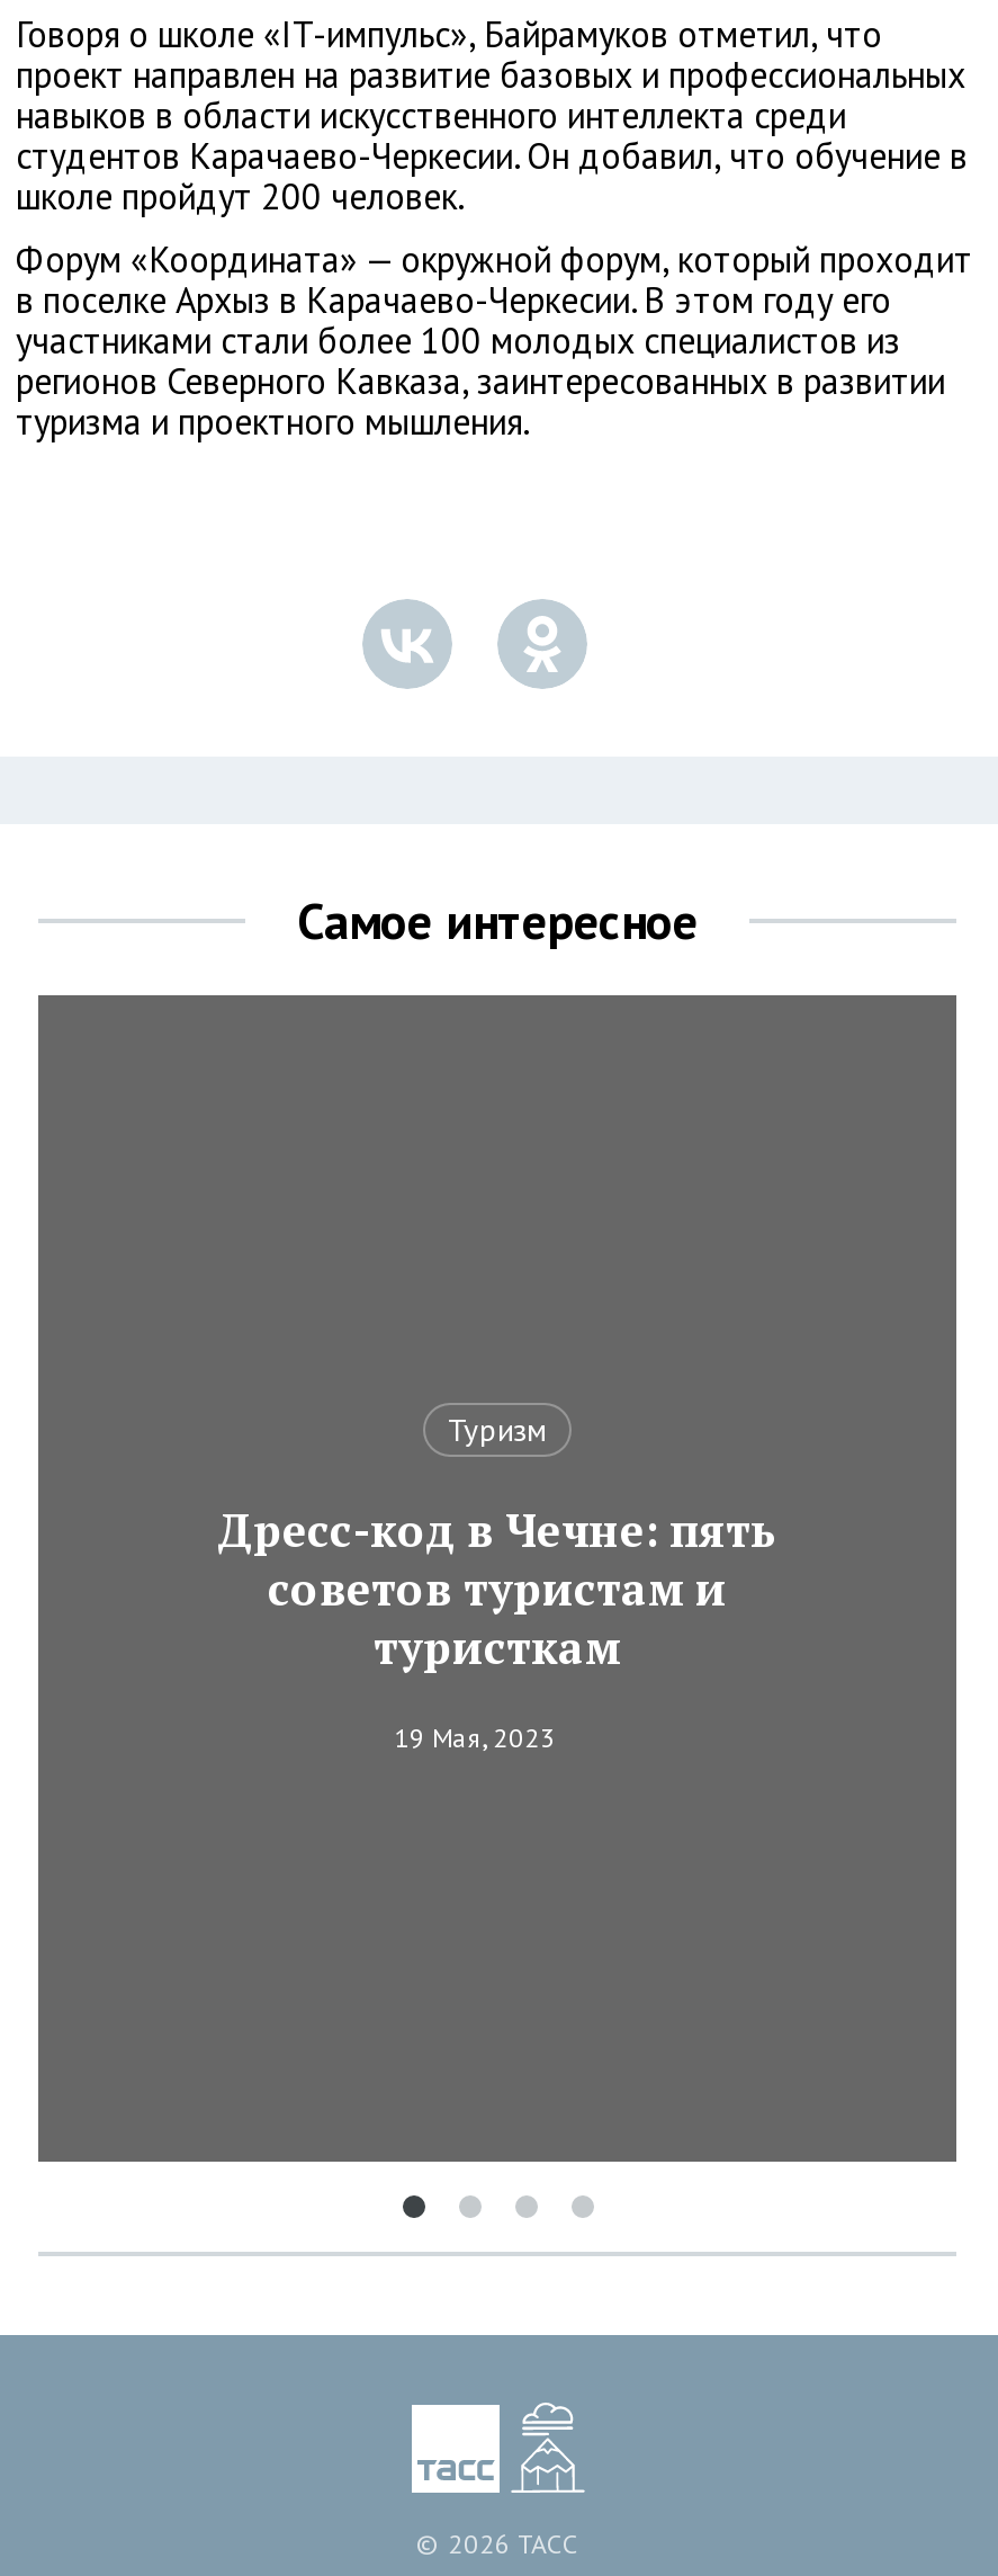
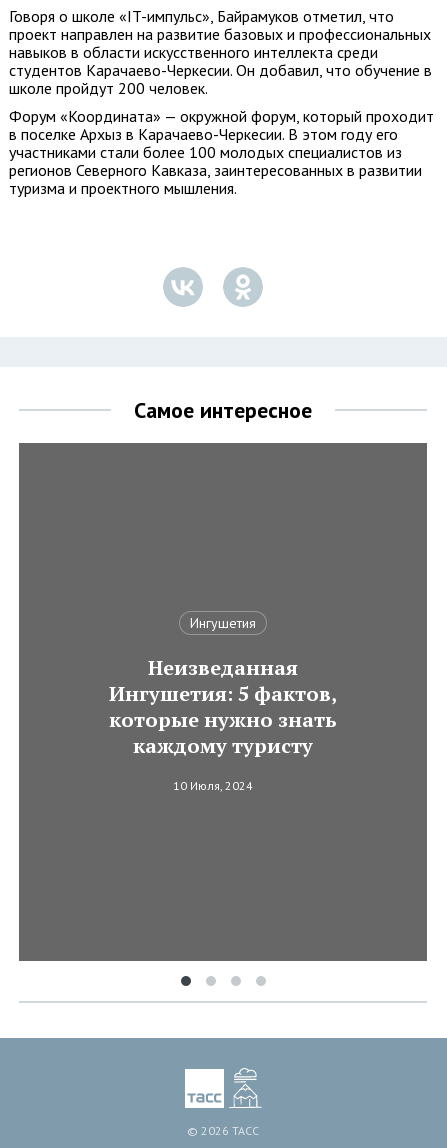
[448,1410,547,1450] Туризм -> [190,614,256,632] Ингушетия
[217,1500,777,1678] Дресс-код в Чечне: пять | советов туристам и | туристкам -> [109,654,337,759] Неизведанная | Ингушетия: 5 фактов, | которые нужно знать | каждому туристу
[394,1721,556,1754] 19 Мая, 2023 -> [173,778,253,793] 10 Июля, 2024

